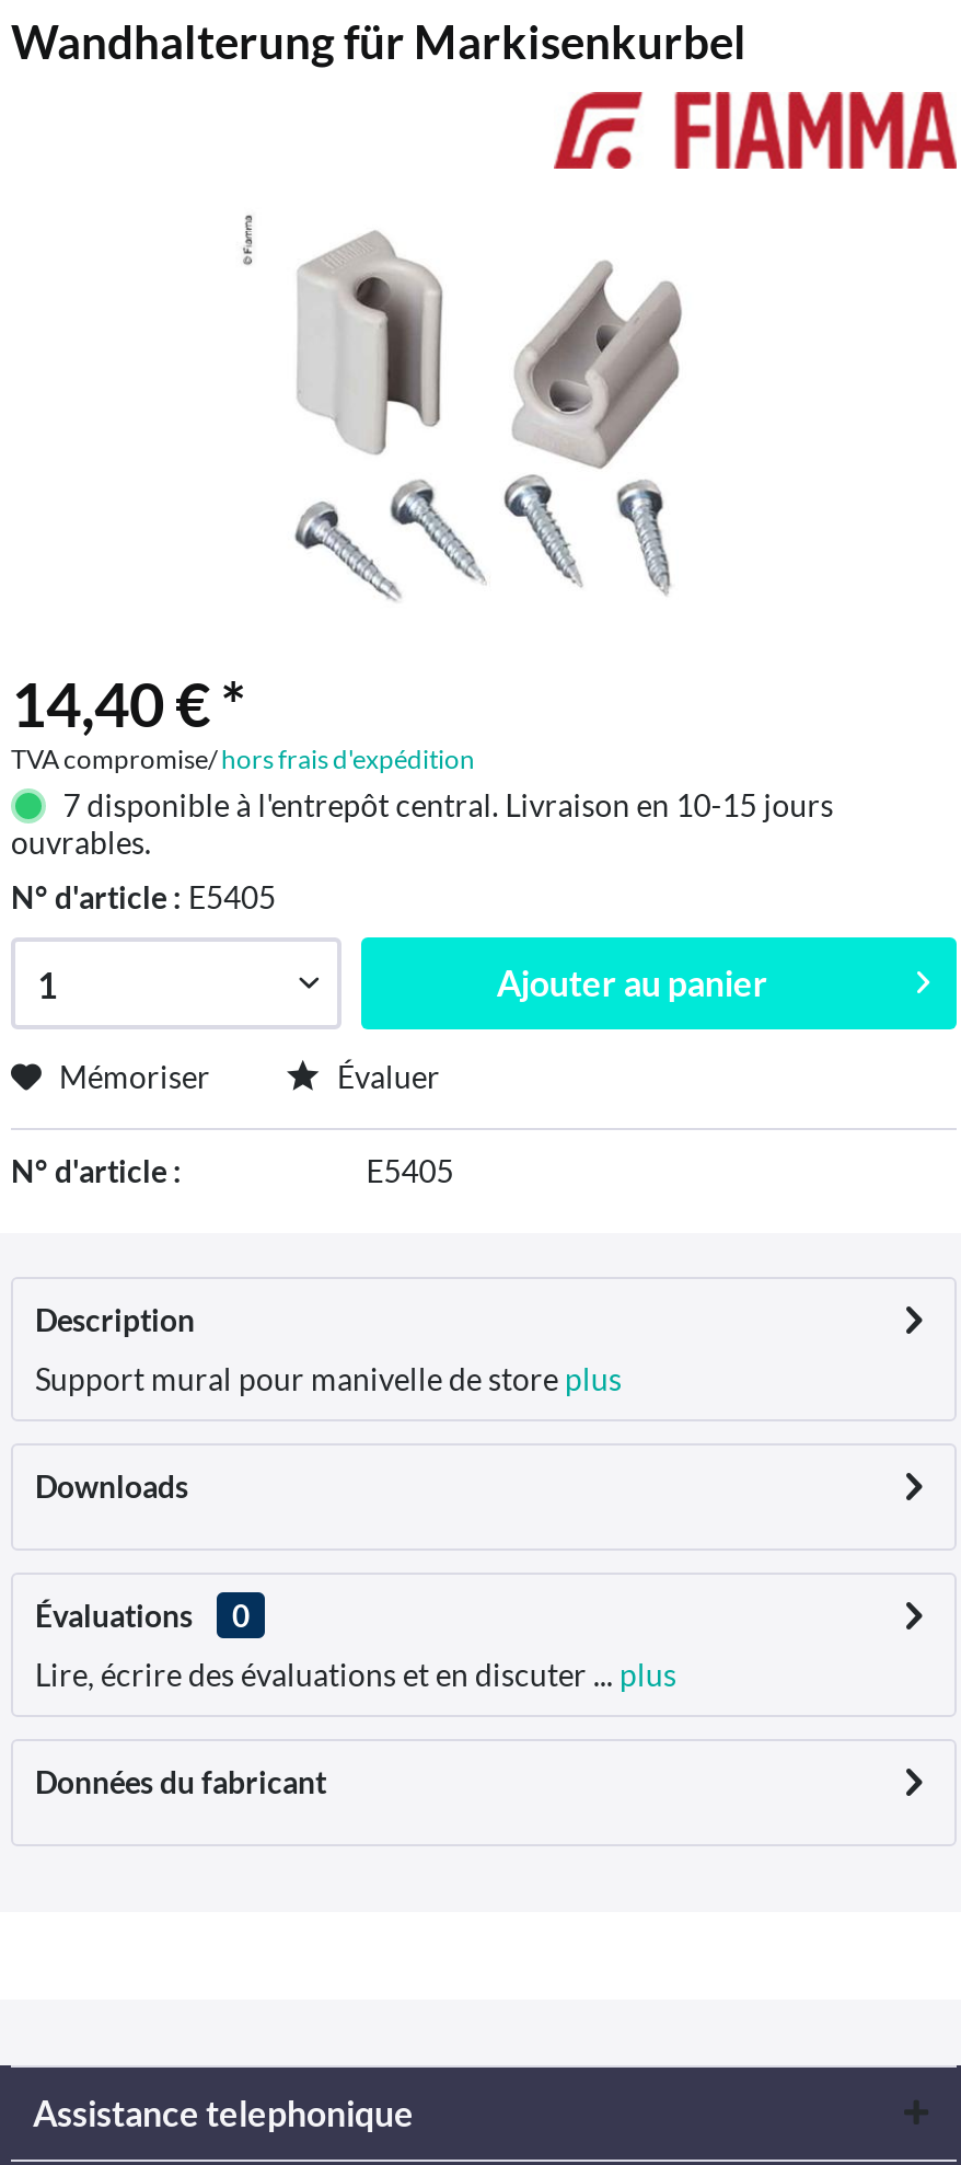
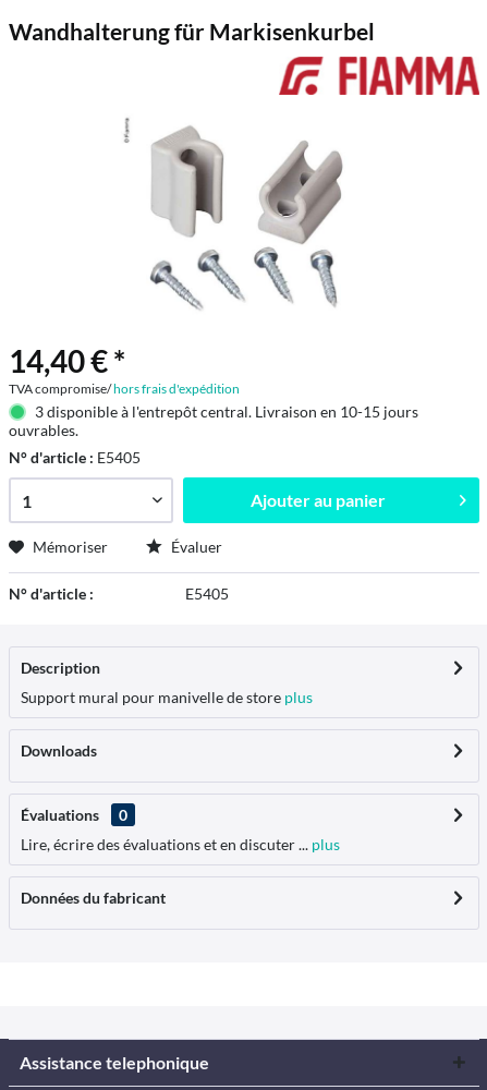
[63,786,834,824] 7 disponible à l'entrepôt central. Livraison en 10-15 jours -> [35,402,418,421] 3 disponible à l'entrepôt central. Livraison en 10-15 jours

